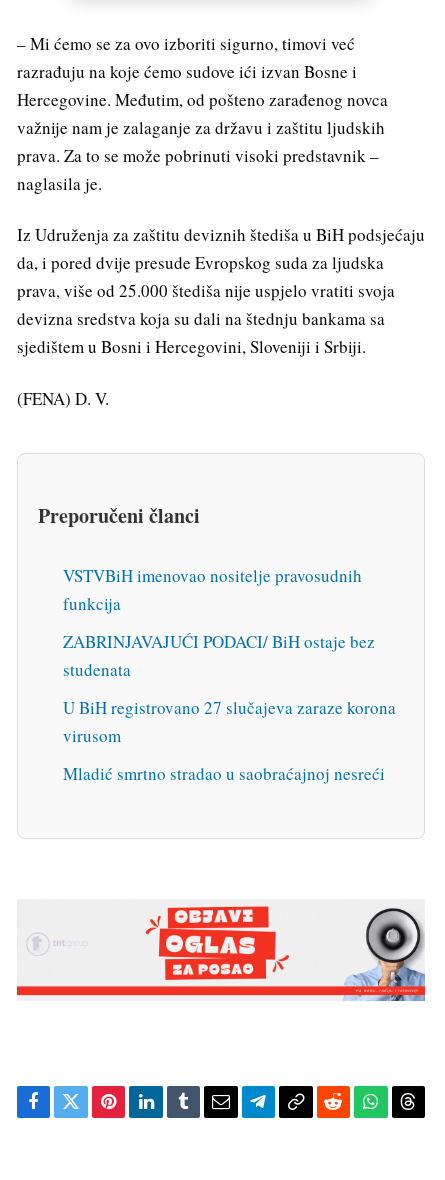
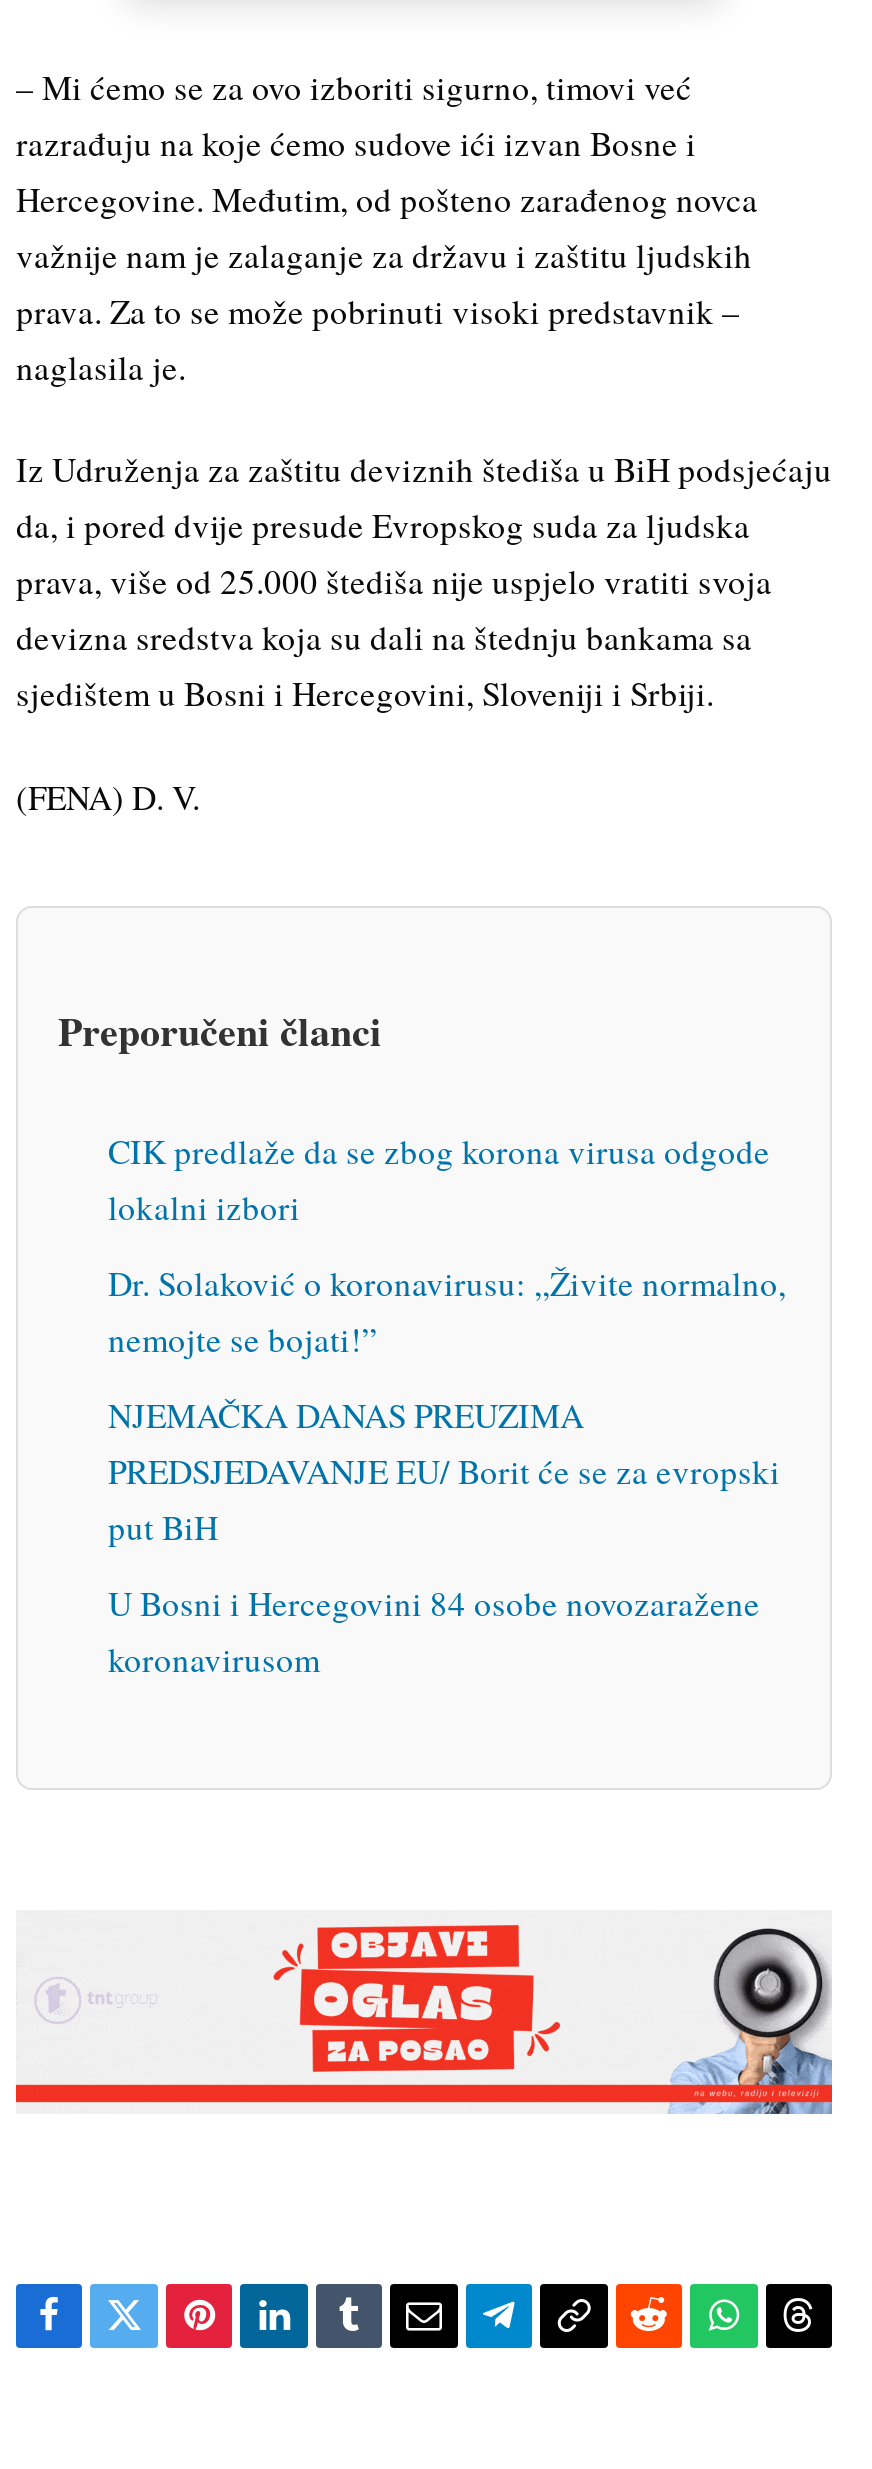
[63,564,362,615] VSTVBiH imenovao nositelje pravosudnih | funkcija -> [108,1128,770,1230] CIK predlaže da se zbog korona virusa odgode | lokalni izbori
[63,630,375,681] ZABRINJAVAJUĆI PODACI/ BiH ostaje bez | studenata -> [108,1260,786,1362] Dr. Solaković o koronavirusu: ,,Živite normalno, | nemojte se bojati!”
[63,696,396,747] U BiH registrovano 27 slučajeva zaraze korona | virusom -> [108,1392,780,1550] NJEMAČKA DANAS PREUZIMA | PREDSJEDAVANJE EU/ Borit će se za evropski | put BiH
[63,762,385,785] Mladić smrtno stradao u saobraćajnoj nesreći -> [108,1580,760,1682] U Bosni i Hercegovini 84 osobe novozaražene | koronavirusom

